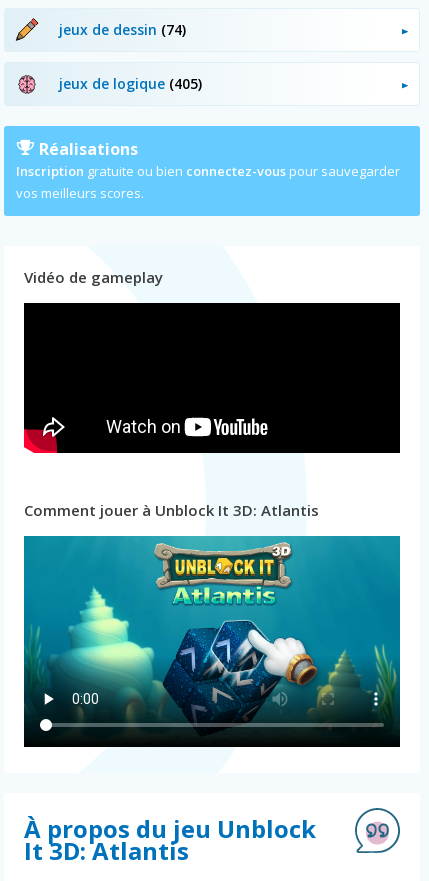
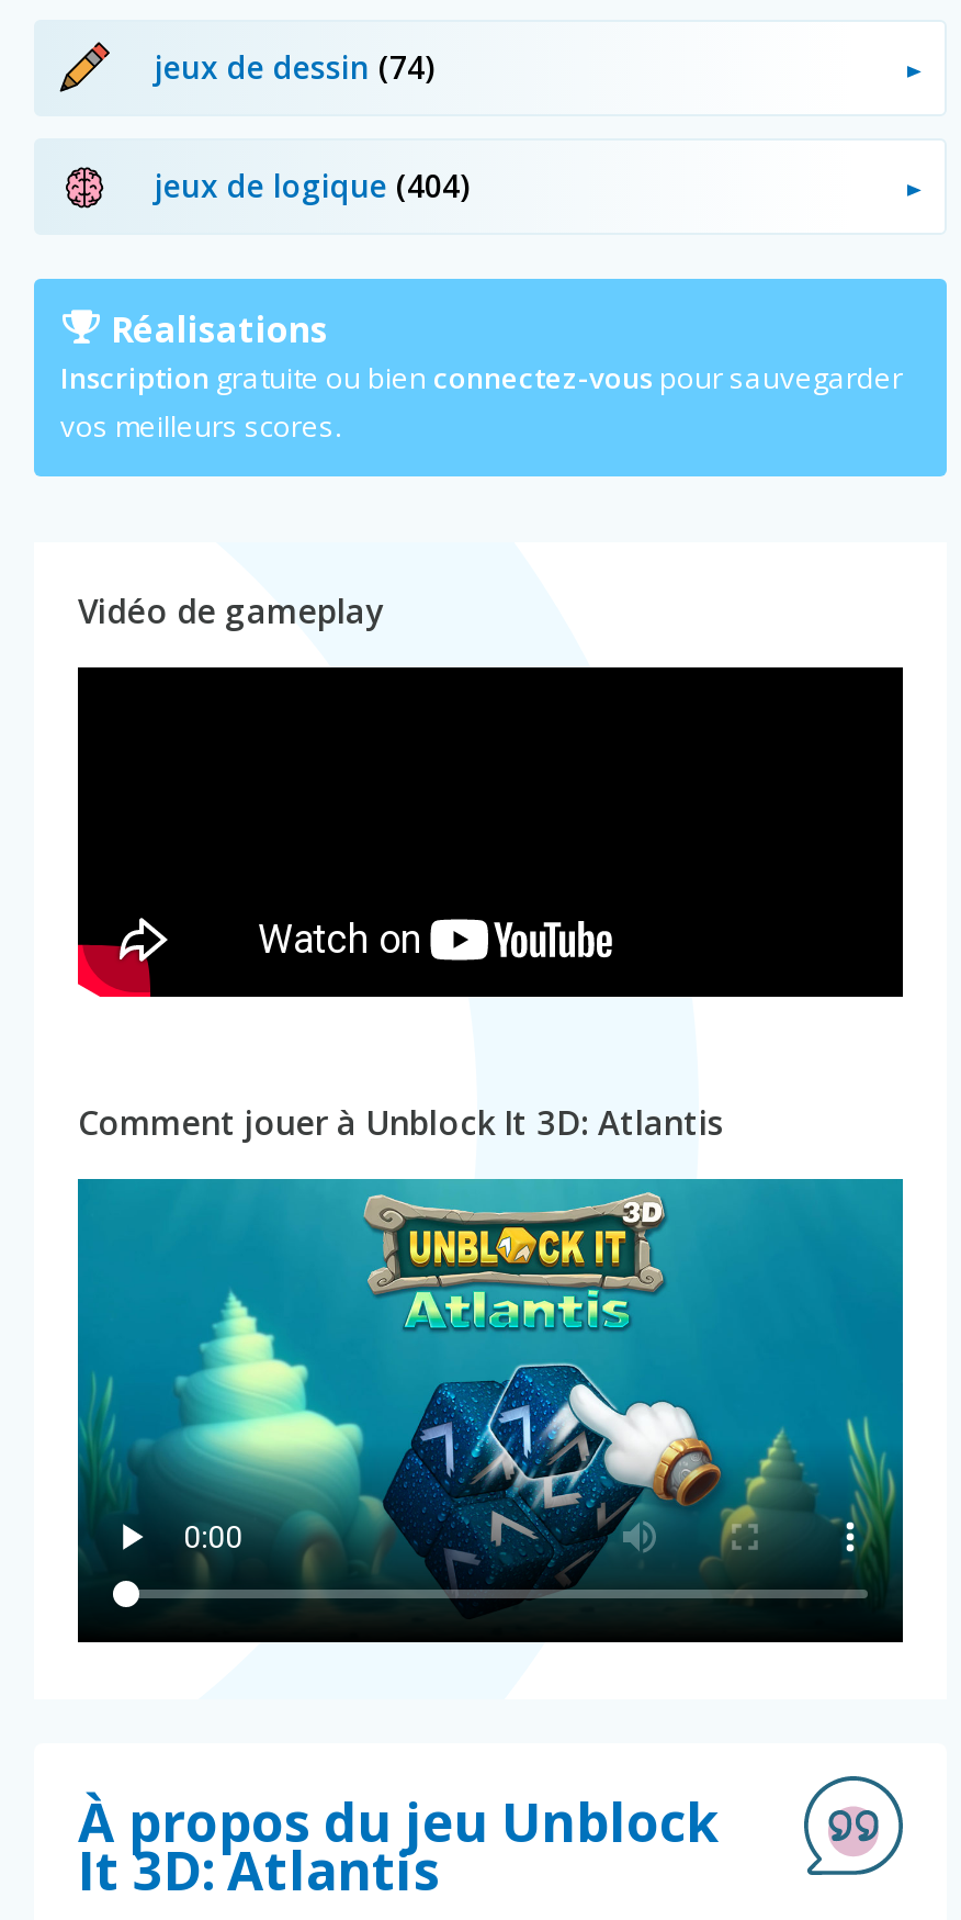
[59,74,202,93] jeux de logique (405) -> [155,165,468,206] jeux de logique (404)

